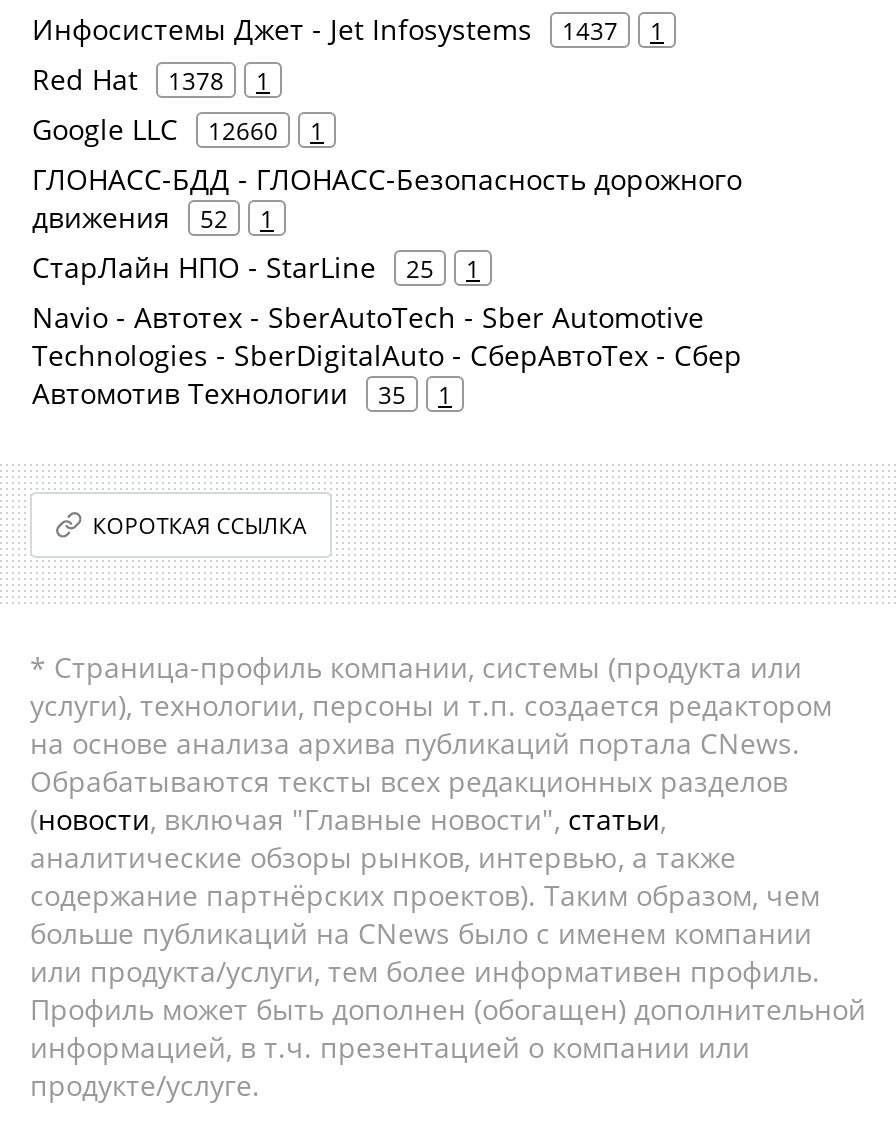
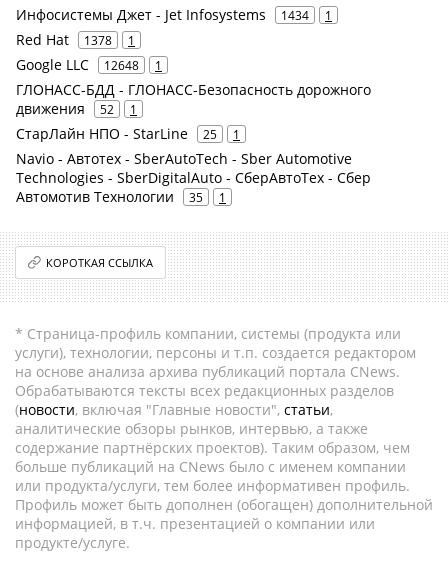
[32,10,664,48] Инфосистемы Джет - Jet Infosystems 1437 1 -> [16,5,332,24] Инфосистемы Джет - Jet Infosystems 1434 1
[32,110,324,148] Google LLC 12660 1 -> [16,55,162,74] Google LLC 12648 1

